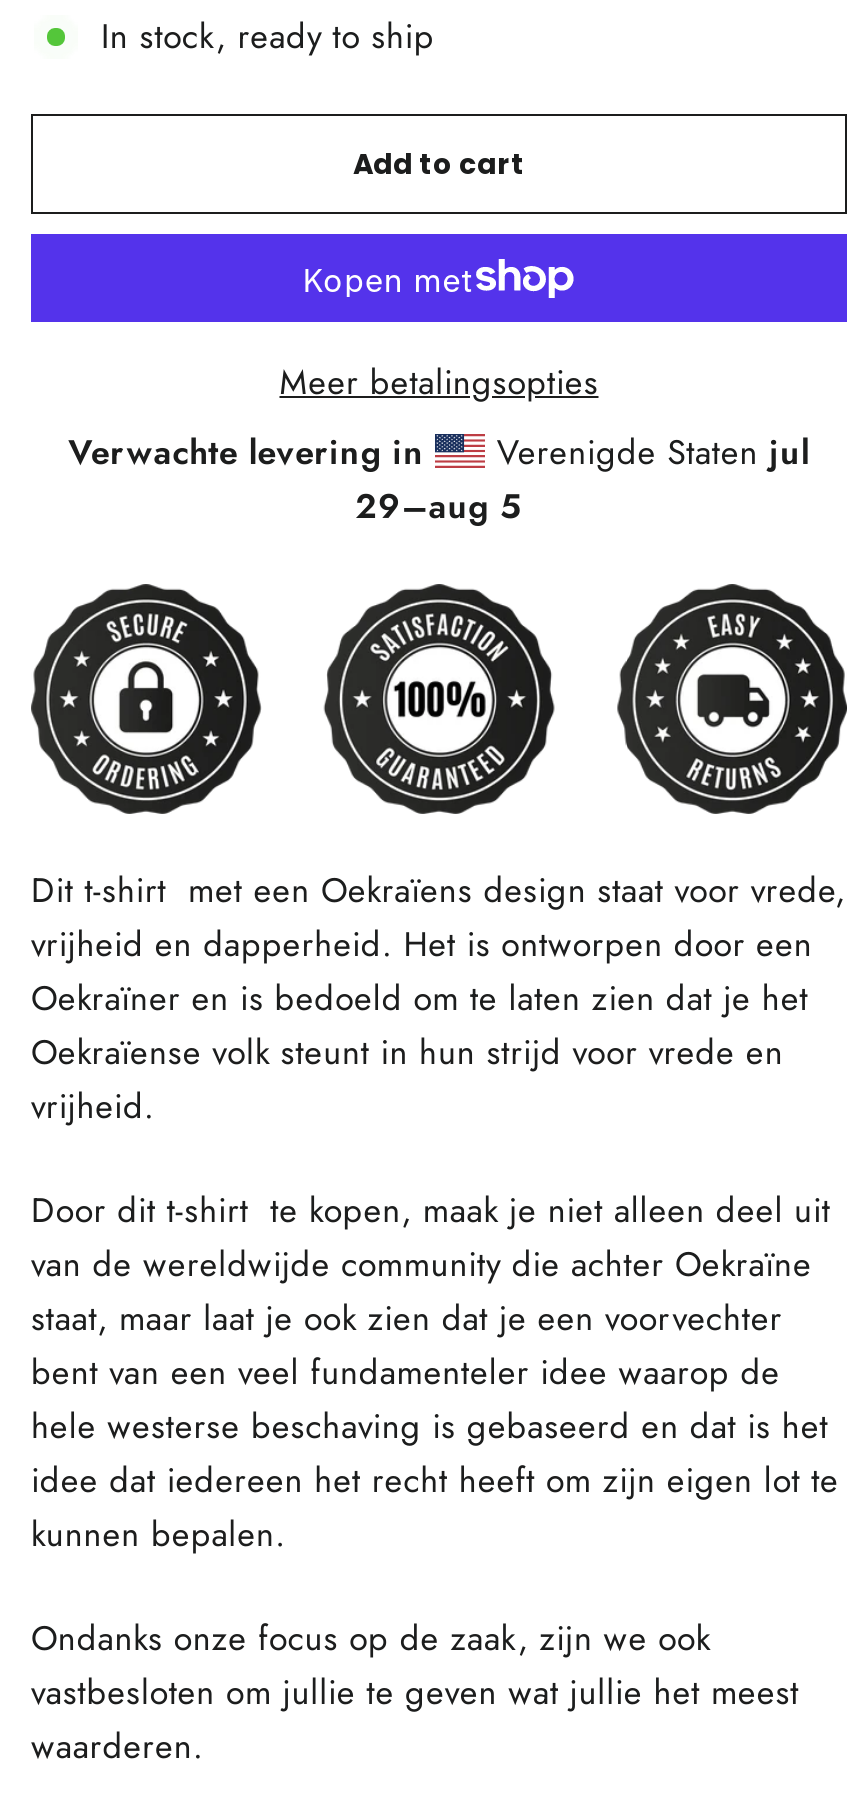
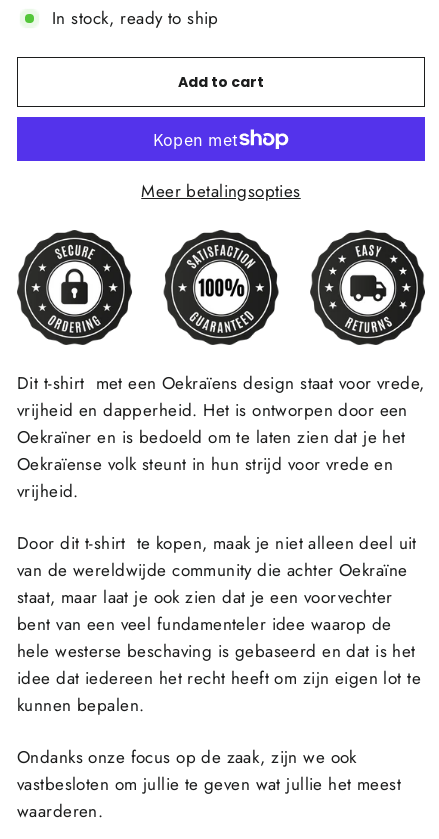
[68,428,810,530] Verwachte levering in | Verenigde Staten jul | 29–aug 5 -> none

